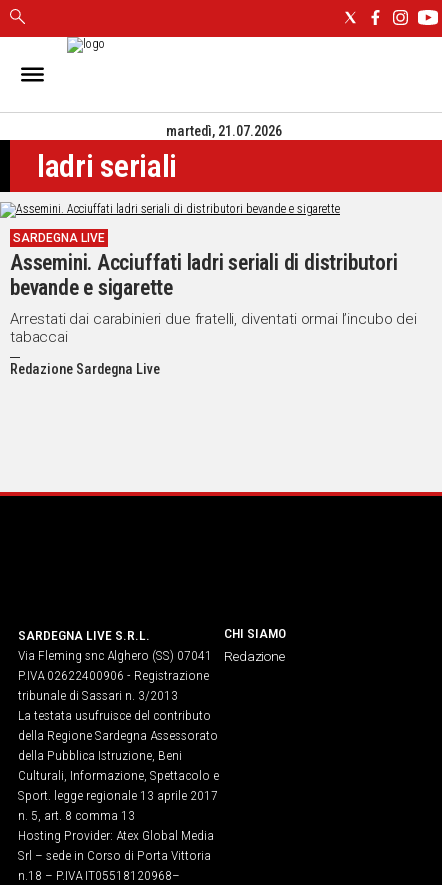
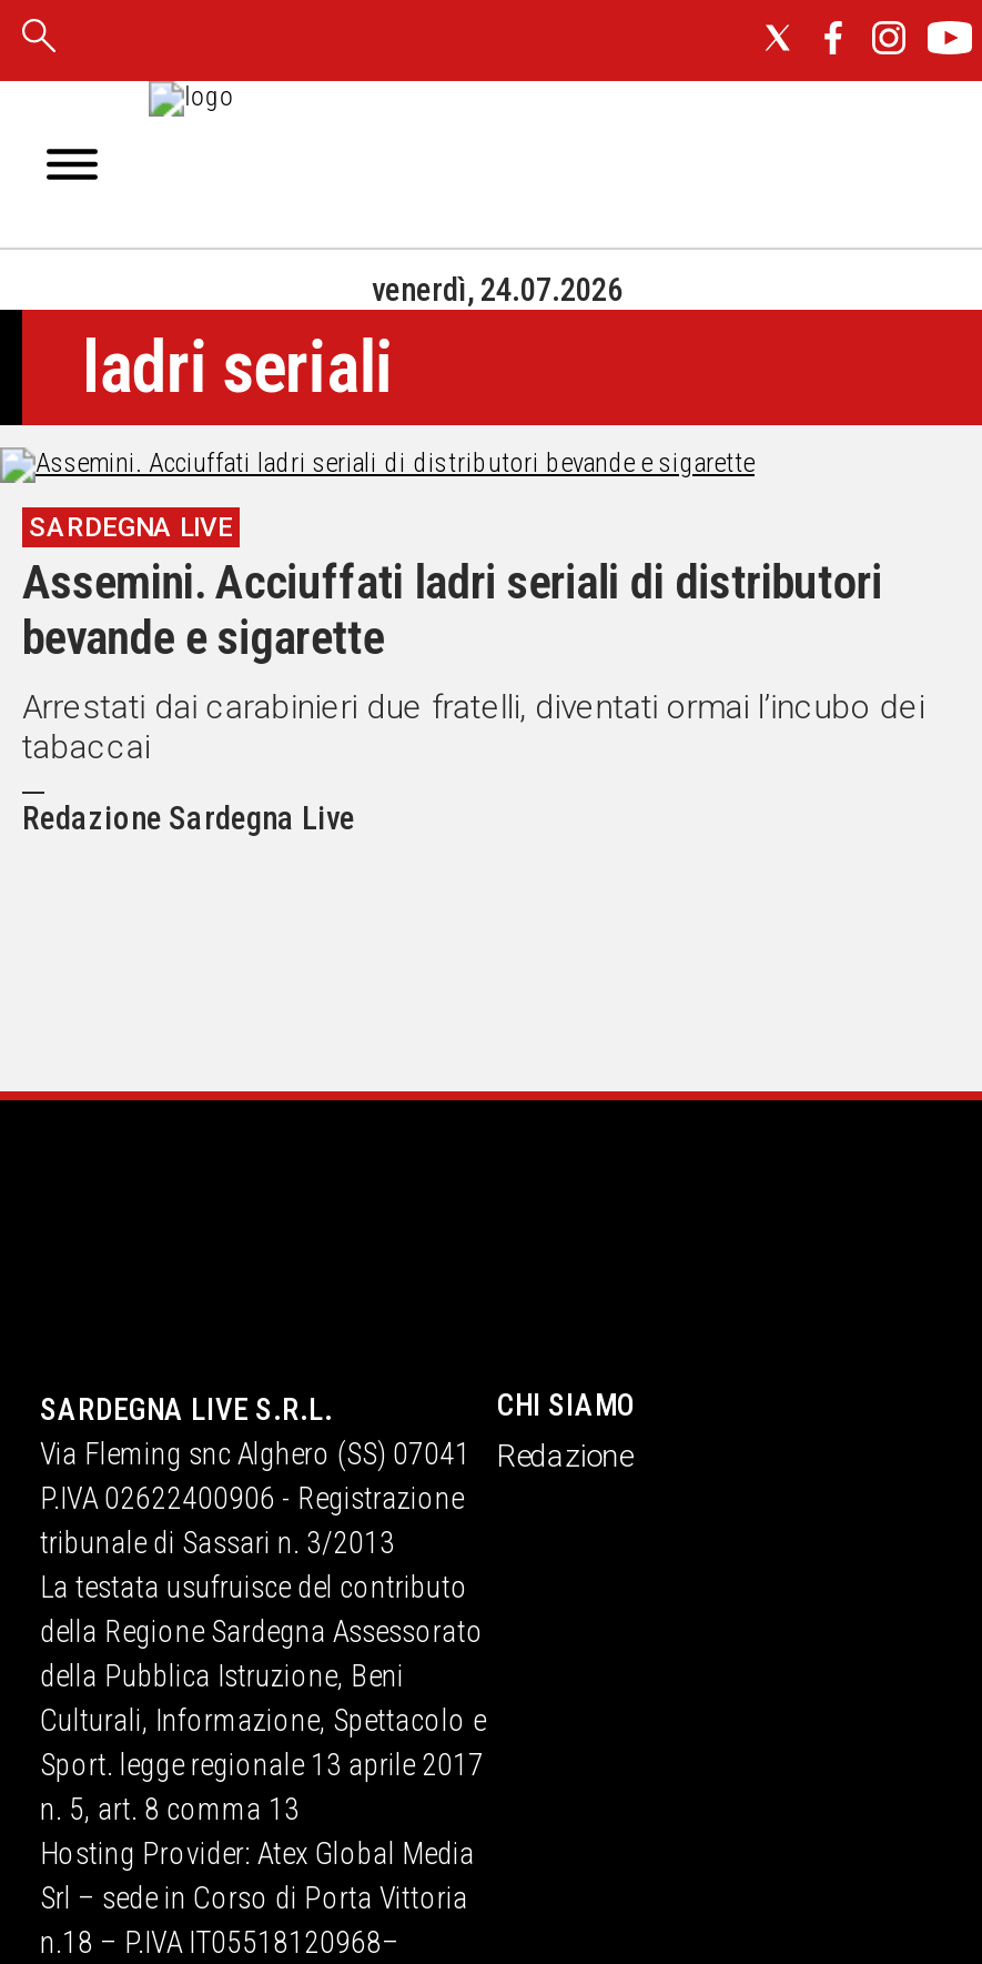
[166,123,282,140] martedì, 21.07.2026 -> [372,272,622,310] venerdì, 24.07.2026

